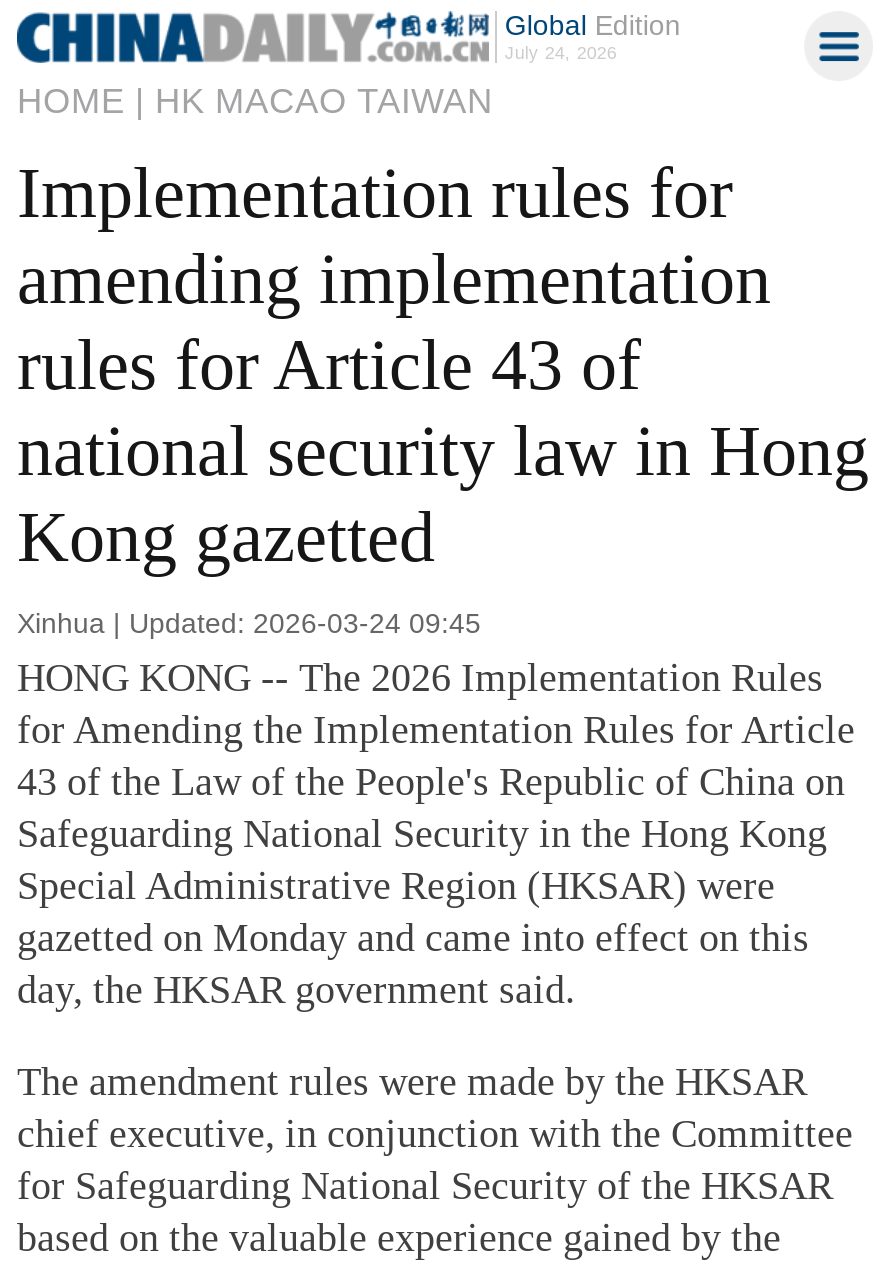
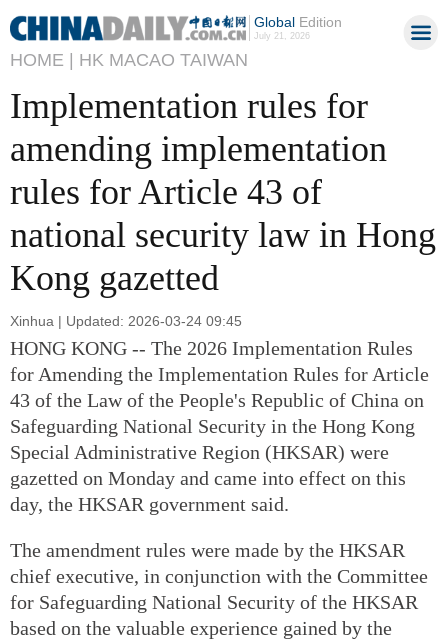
[505,43,617,63] July 24, 2026 -> [254,31,310,41] July 21, 2026

